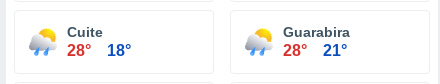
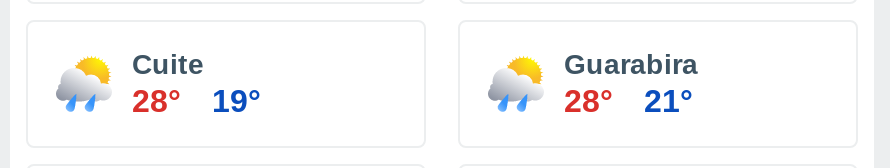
[67,42,131,59] 28° 18° -> [132,84,260,118] 28° 19°

